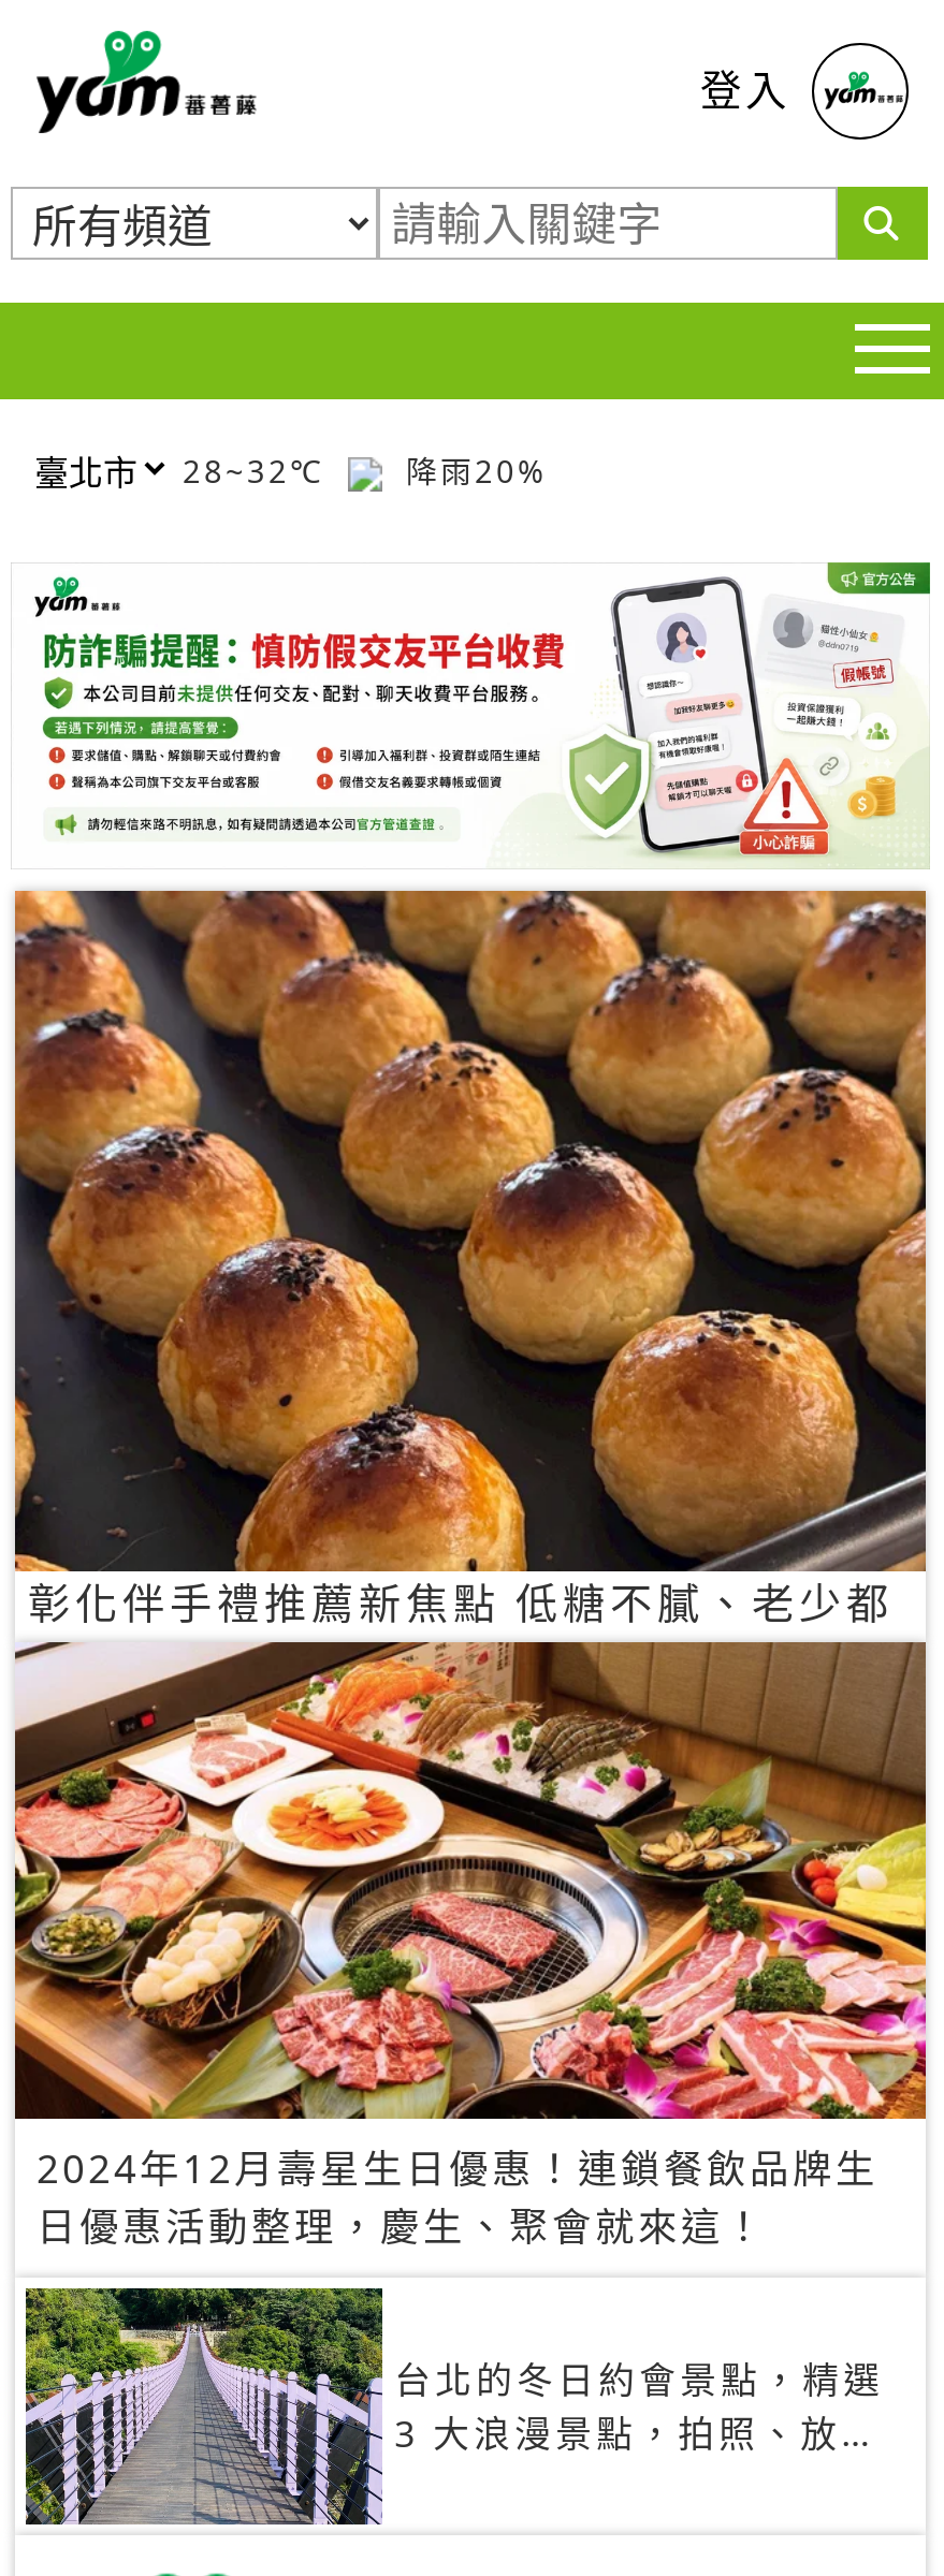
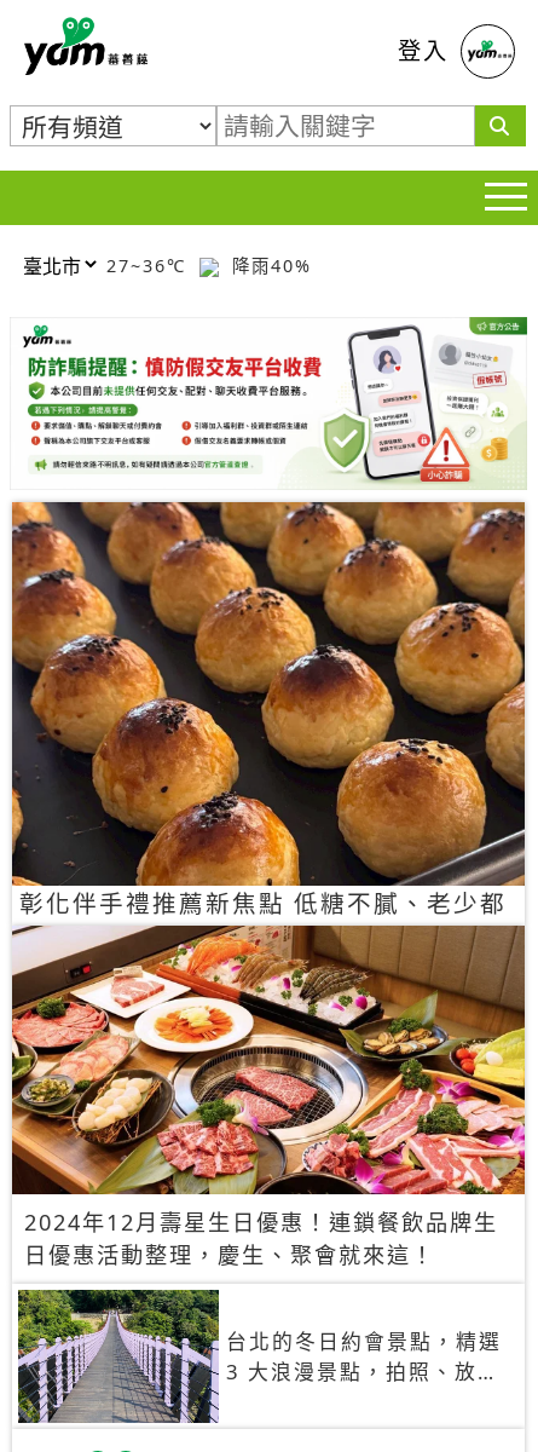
[183,450,337,491] 28~32℃ -> [106,253,193,276] 27~36℃
[393,450,548,491] 降雨20% -> [225,253,312,276] 降雨40%

